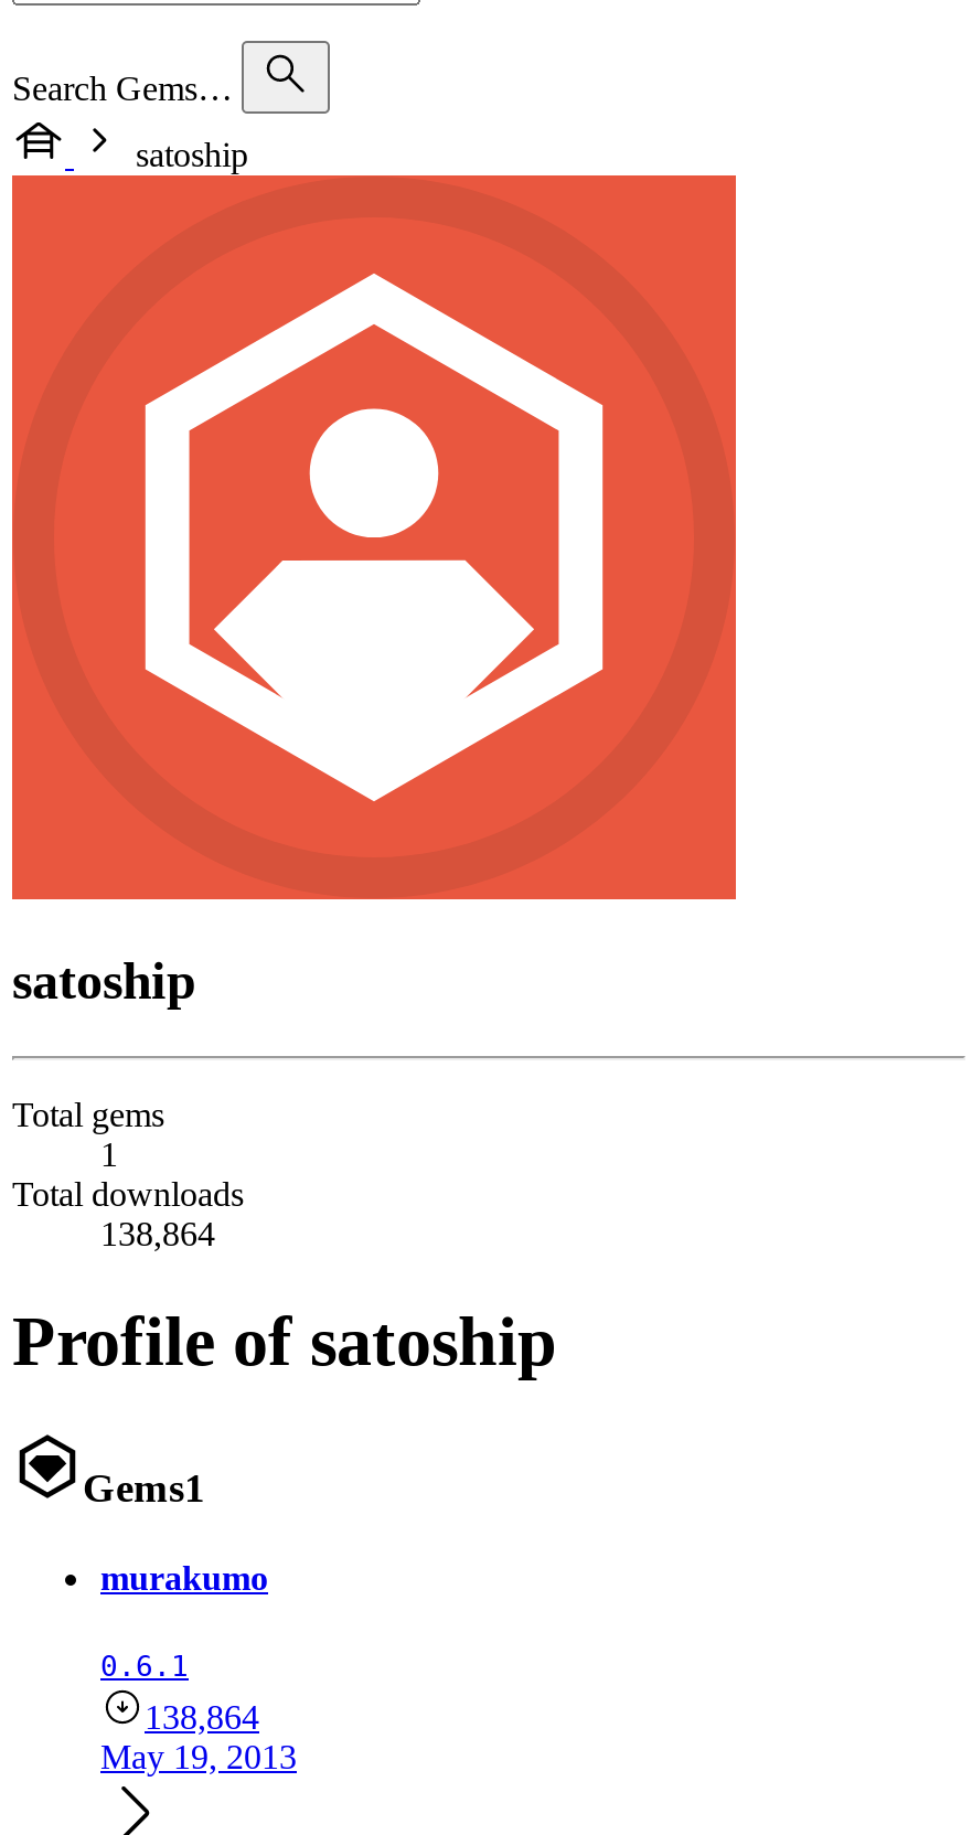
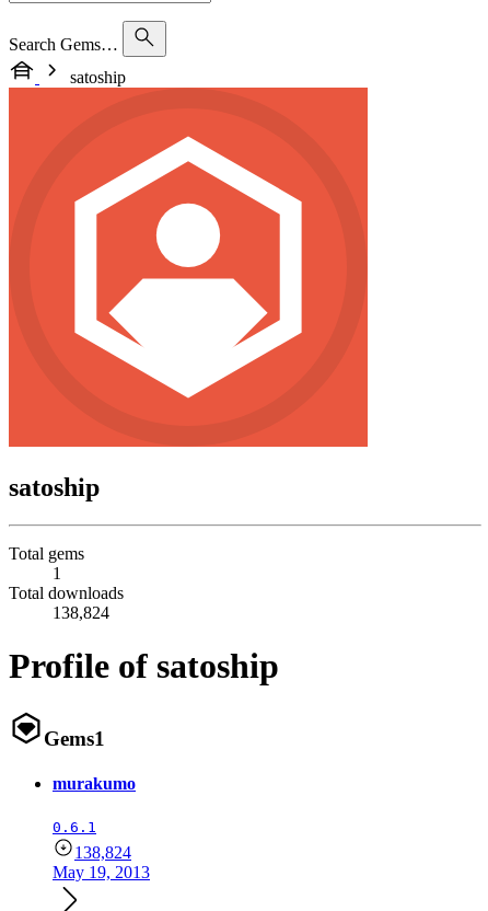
[100,1214,215,1252] 138,864 -> [53,603,109,622] 138,824
[145,1699,259,1736] 138,864 -> [74,843,131,862] 138,824

